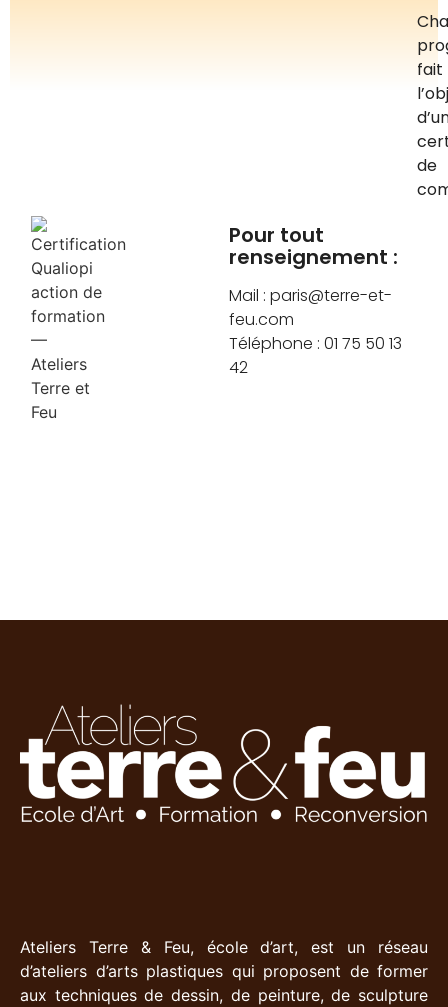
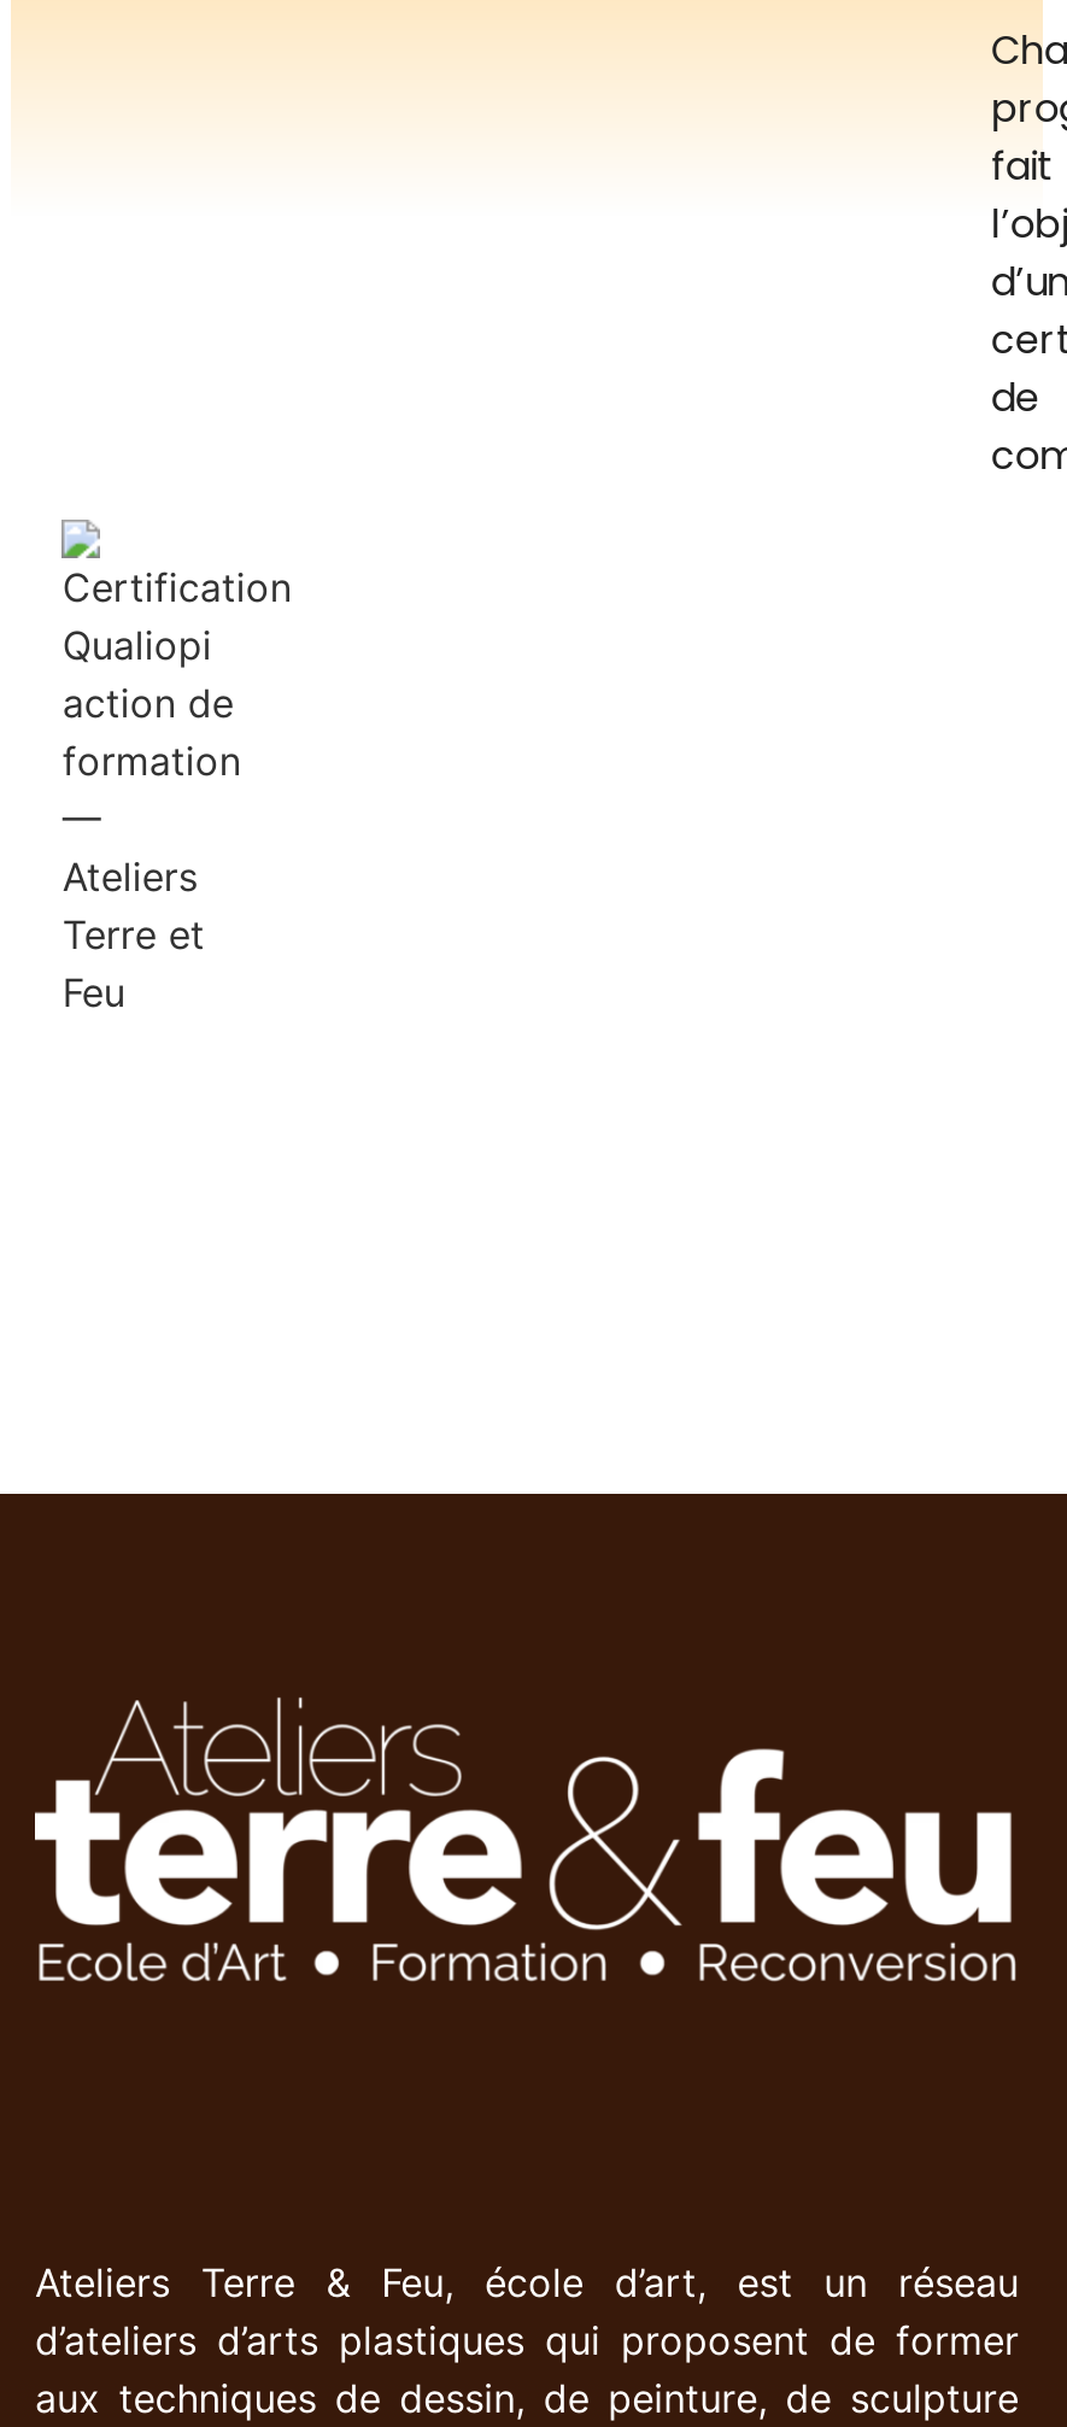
[229,221,402,379] Pour tout | renseignement : | Mail : paris@terre-et- | feu.com | Téléphone : 01 75 50 13 | 42 -> none

